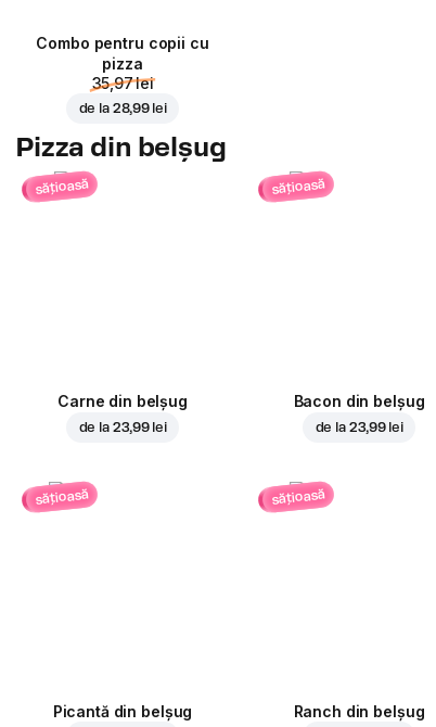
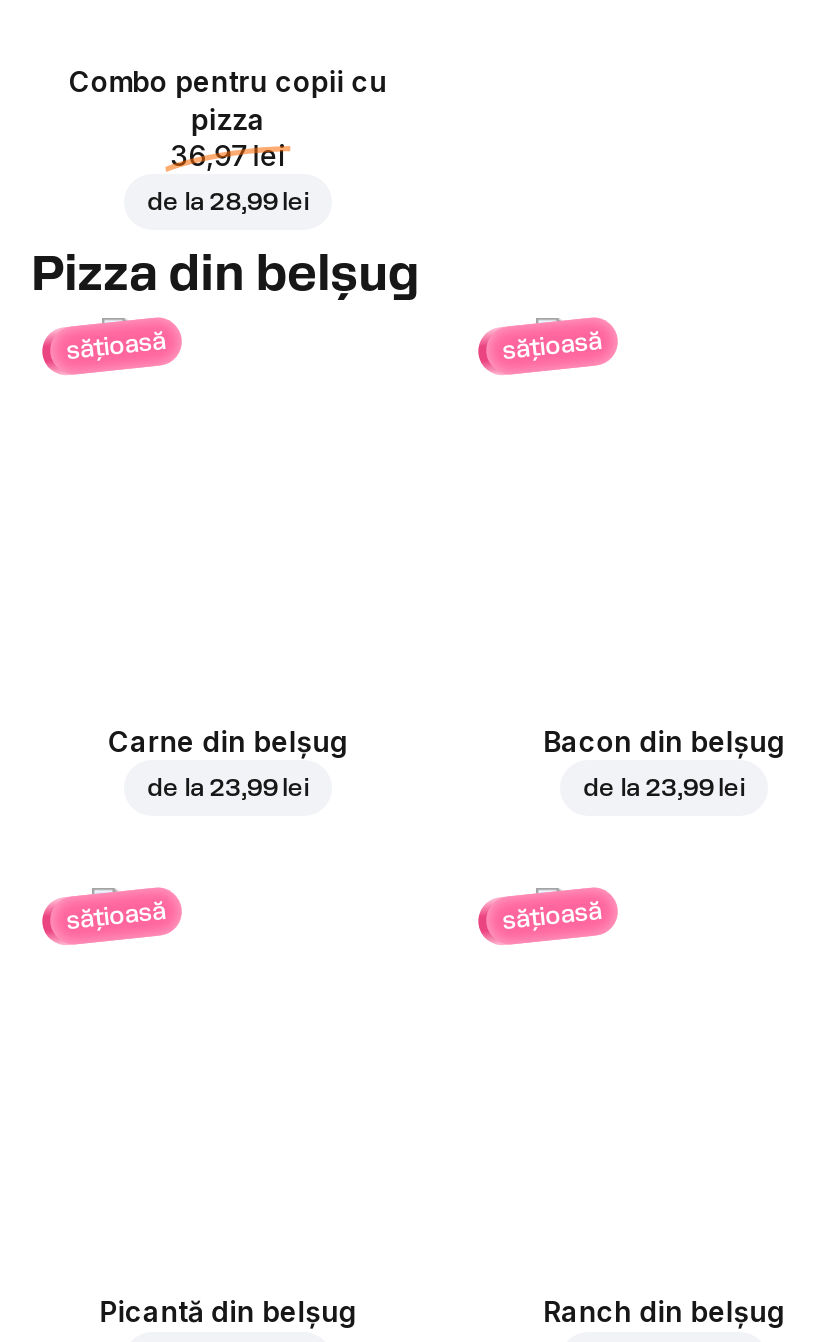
[92,74,153,93] 35,97 lei -> [170,139,286,173] 36,97 lei

